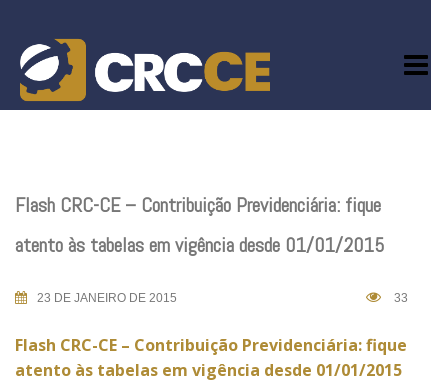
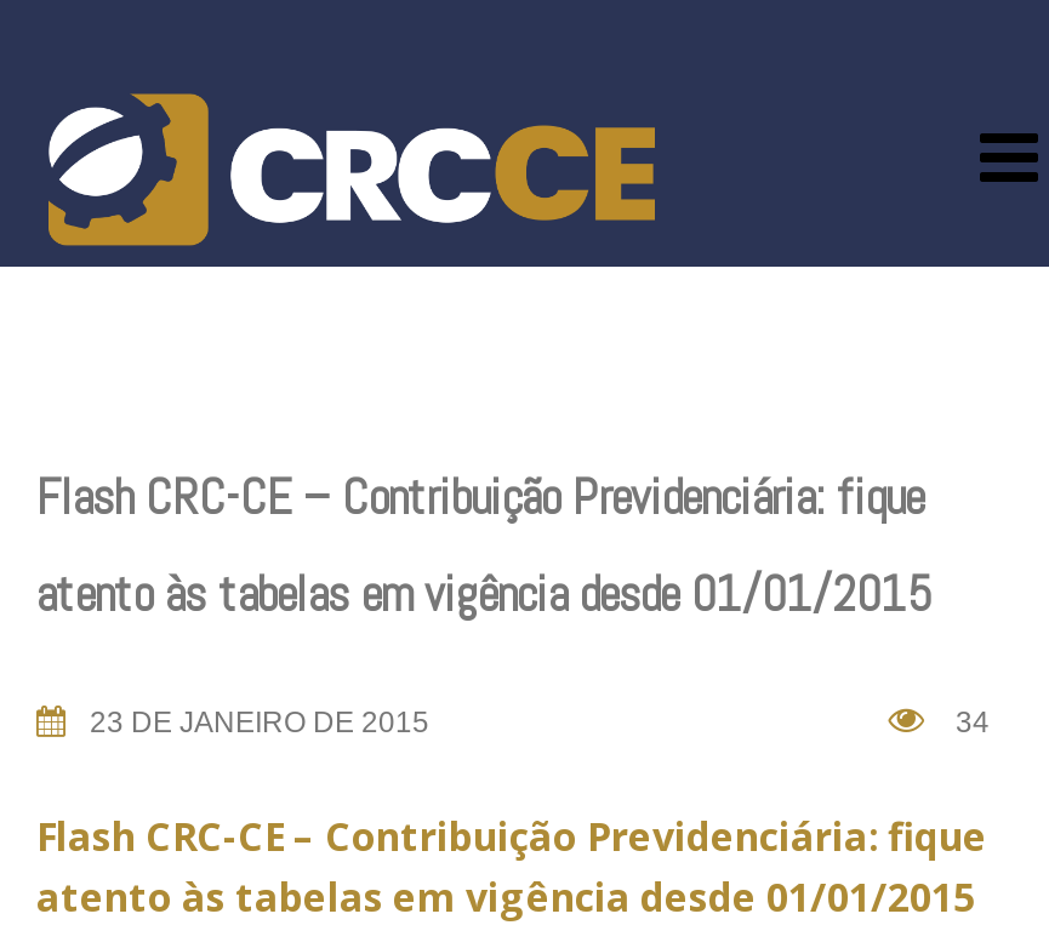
[391,291,408,305] 33 -> [948,706,990,739] 34

